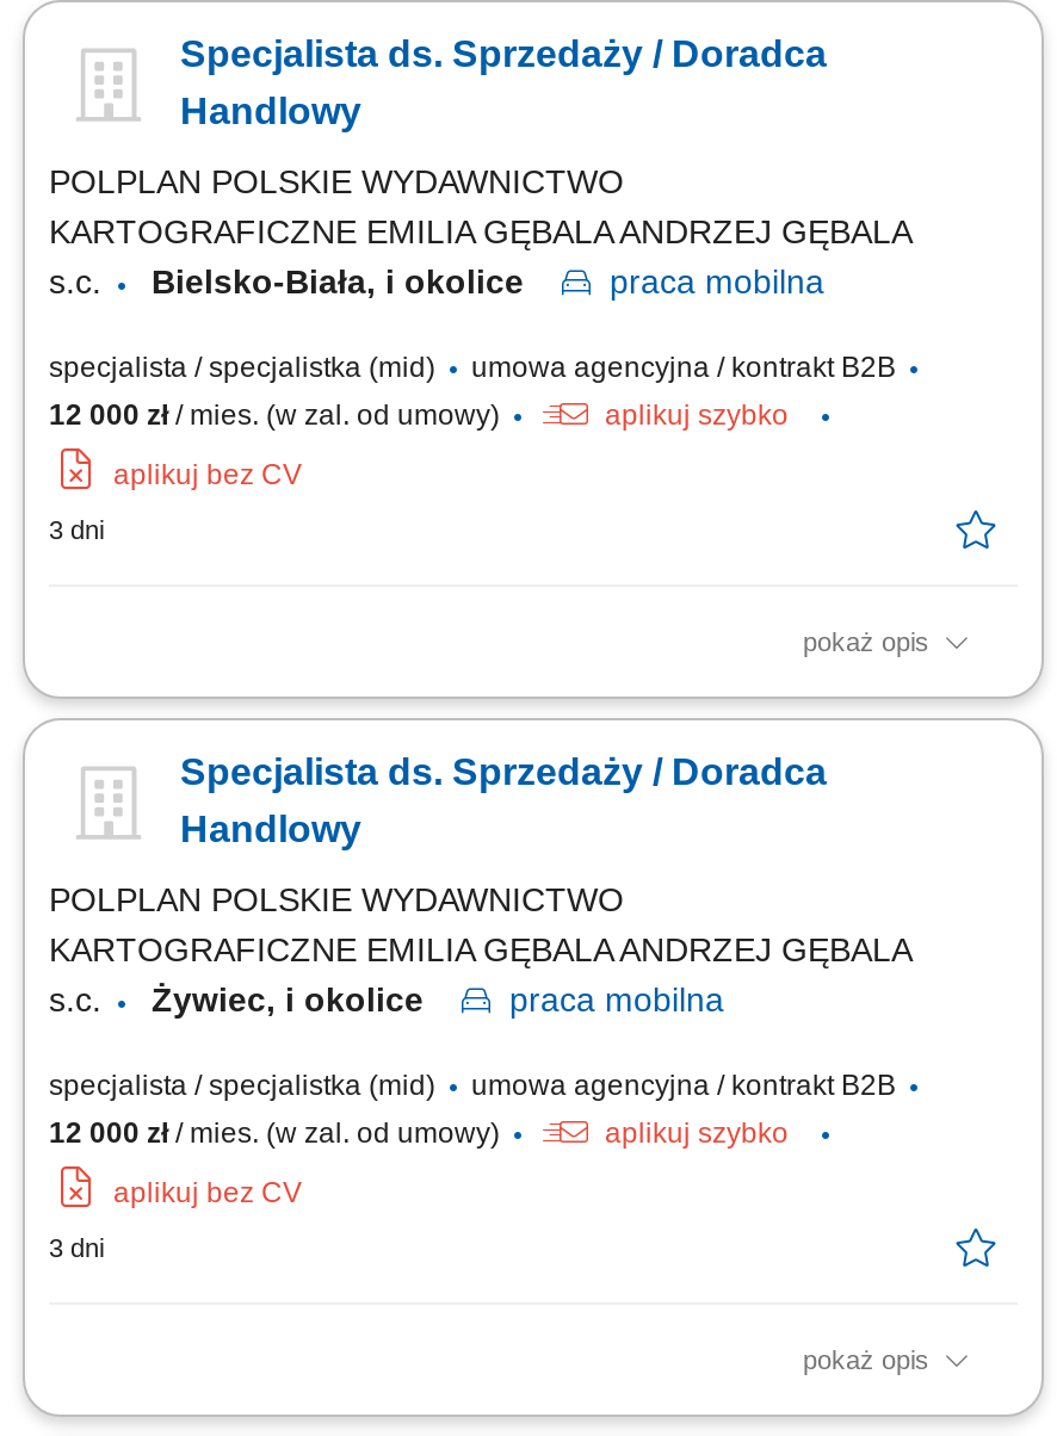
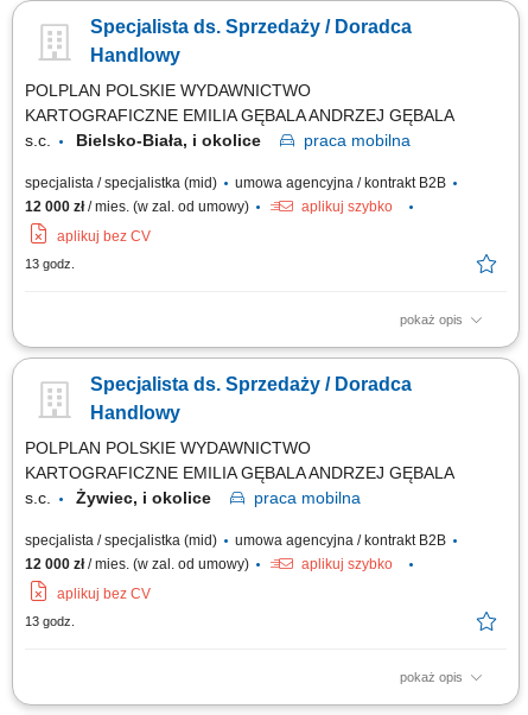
[49,515,104,544] 3 dni -> [25,257,75,271] 13 godz.
[49,1233,104,1262] 3 dni -> [25,614,75,628] 13 godz.

